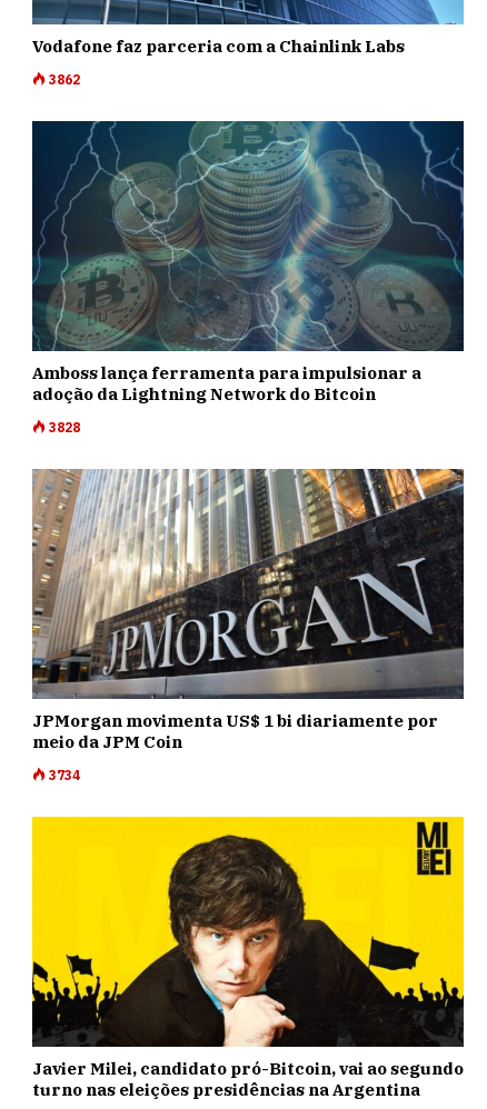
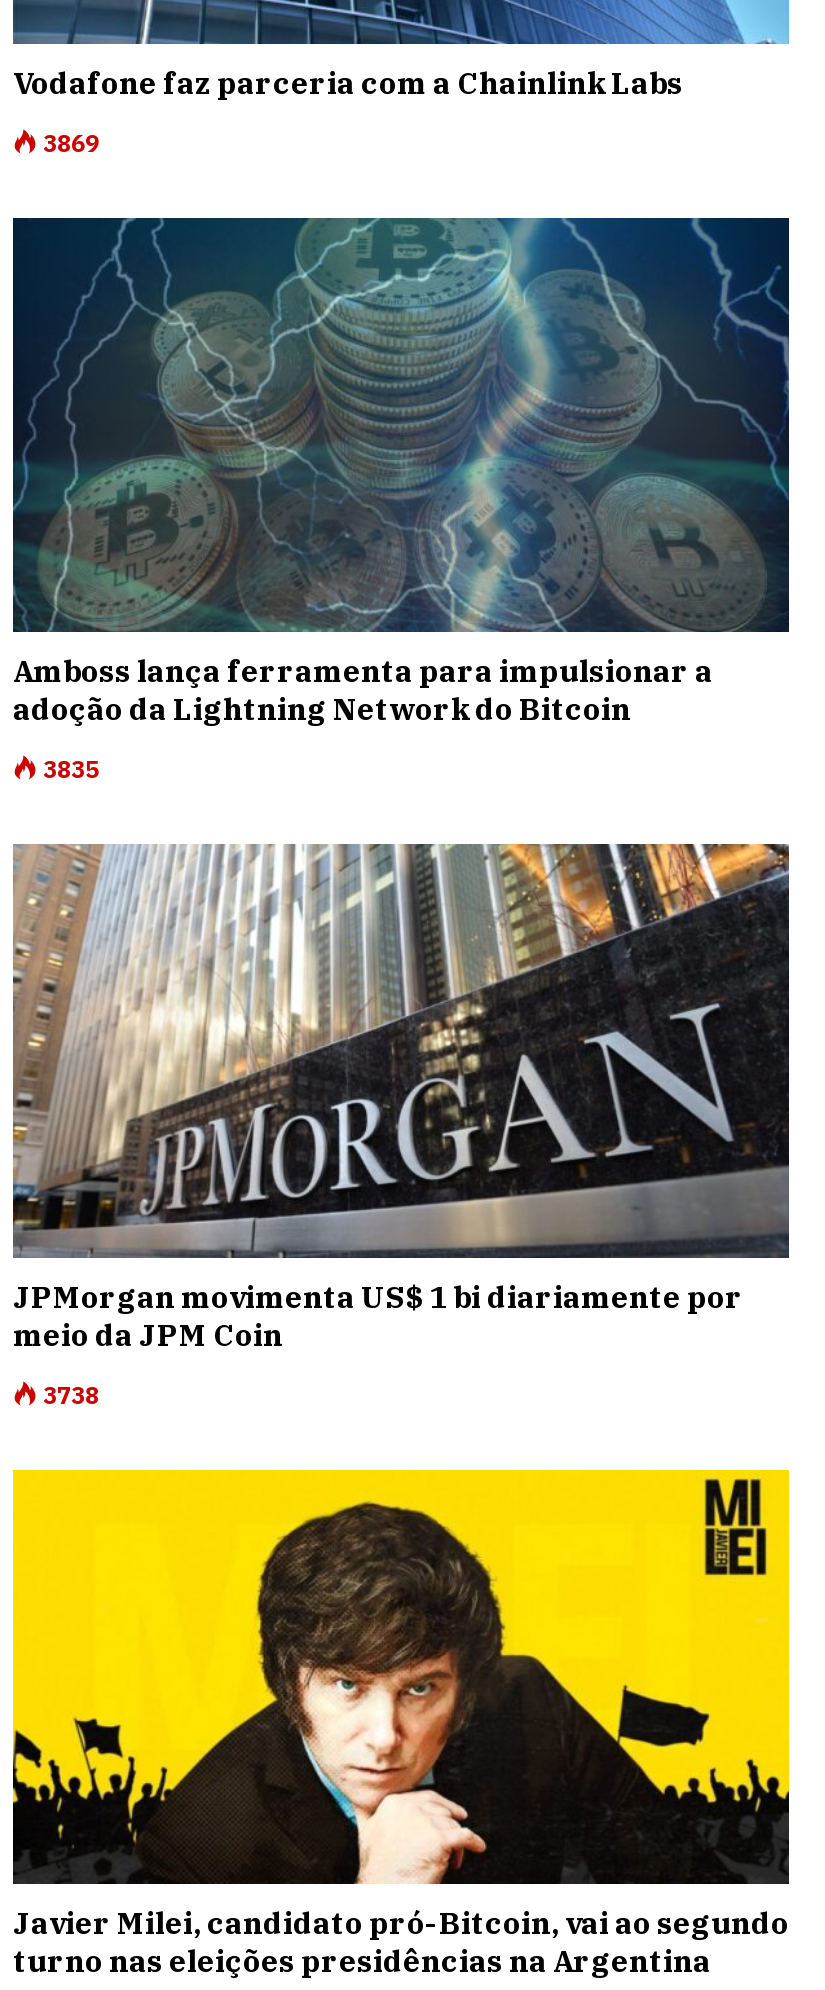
[46,71,80,88] 3862 -> [37,128,99,158] 3869
[46,419,80,435] 3828 -> [37,754,99,784] 3835
[46,766,80,783] 3734 -> [37,1379,99,1409] 3738

